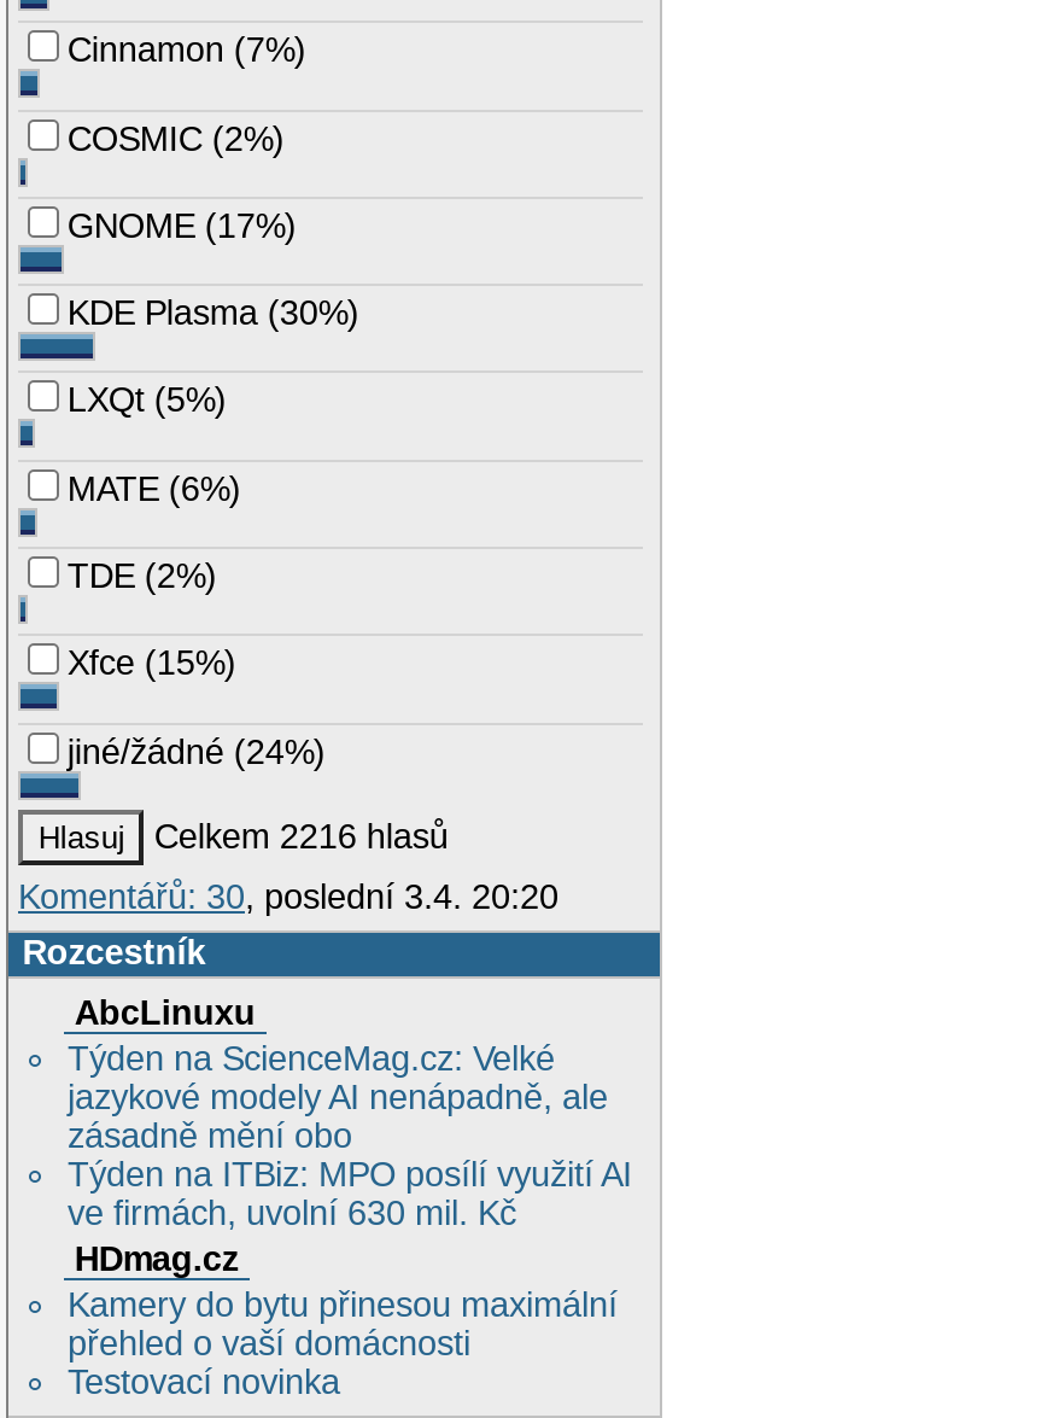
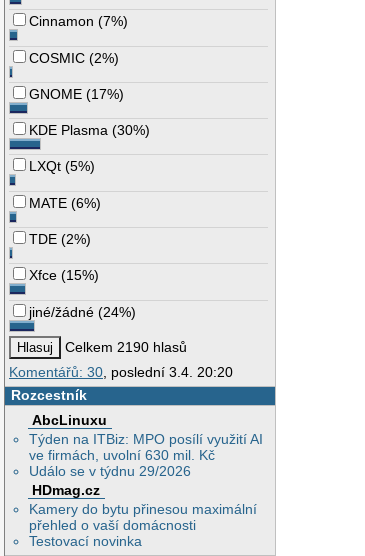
[144,817,448,856] Celkem 2216 hlasů -> [61,339,187,355] Celkem 2190 hlasů
[68,1039,608,1154] Týden na ScienceMag.cz: Velké | jazykové modely AI nenápadně, ale | zásadně mění obo -> none
moved [68,1154,632,1232] -> [29,431,263,463]: Týden na ITBiz: MPO posílí využití AI | ve firmách, uvolní 630 mil. Kč
none -> [29,463,191,479] Událo se v týdnu 29/2026

